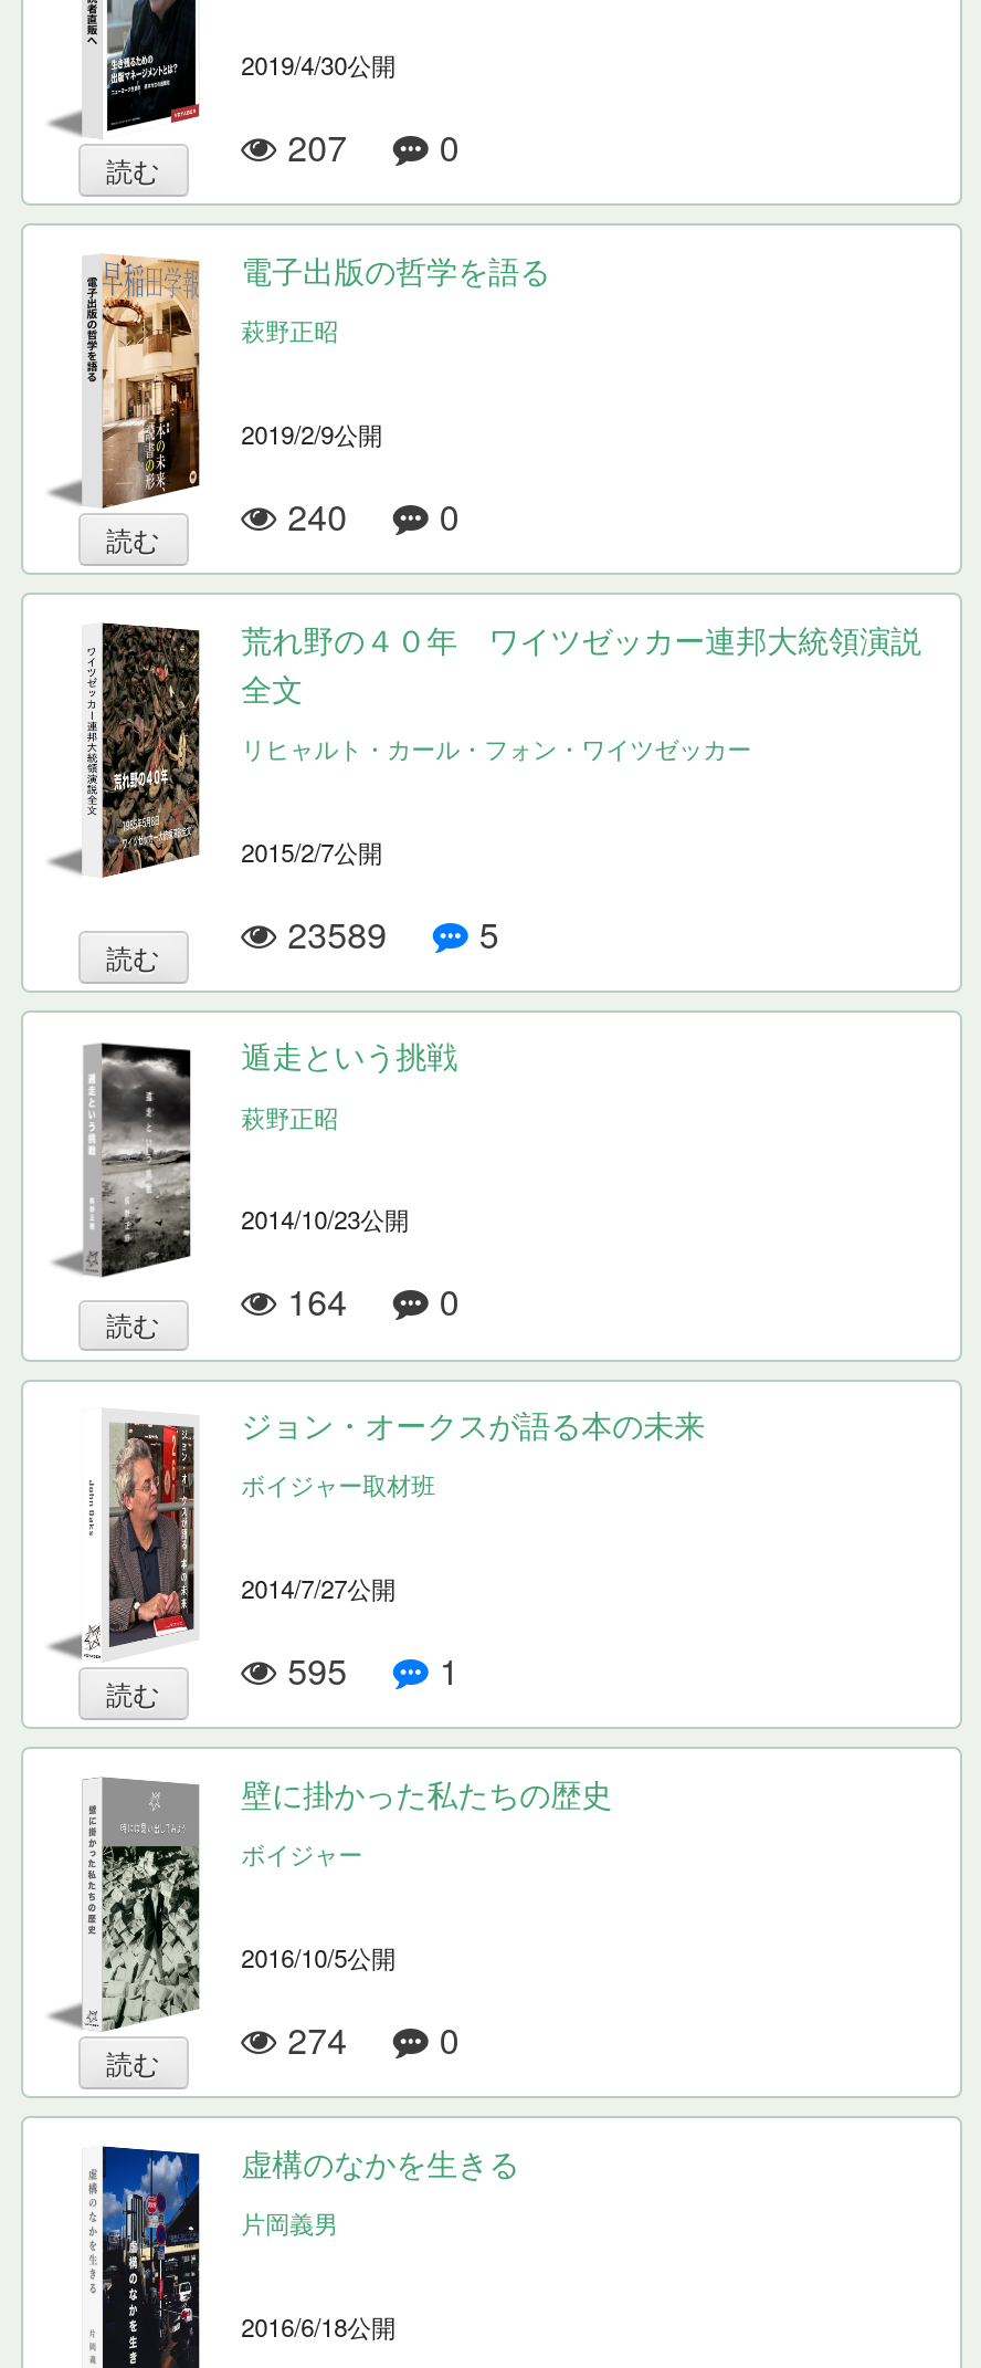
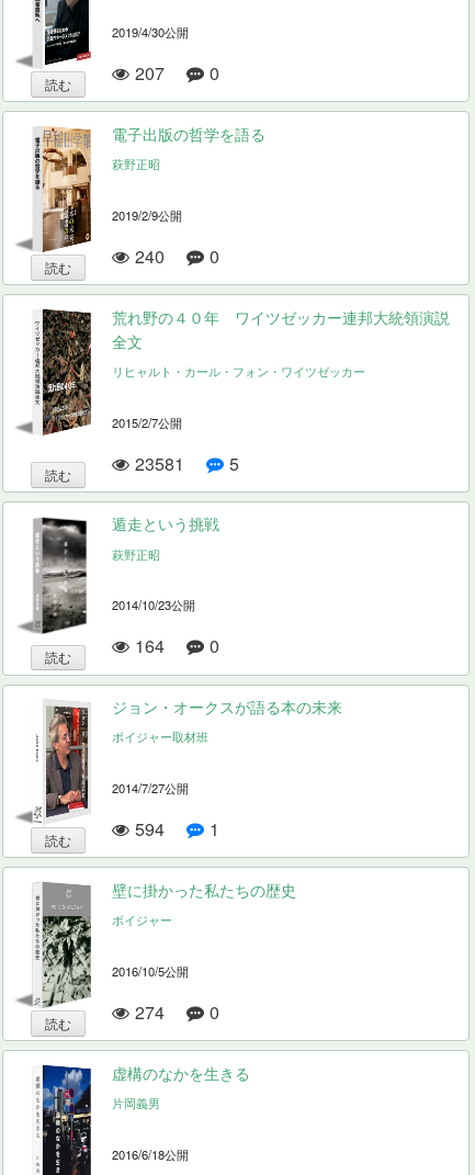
[287,908,499,958] 23589 5 -> [134,450,240,476] 23581 5
[287,1645,459,1696] 595 1 -> [134,816,220,841] 594 1

